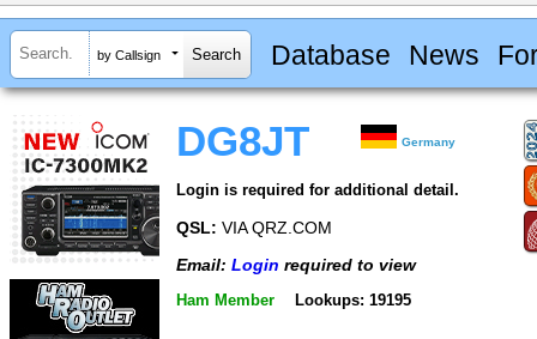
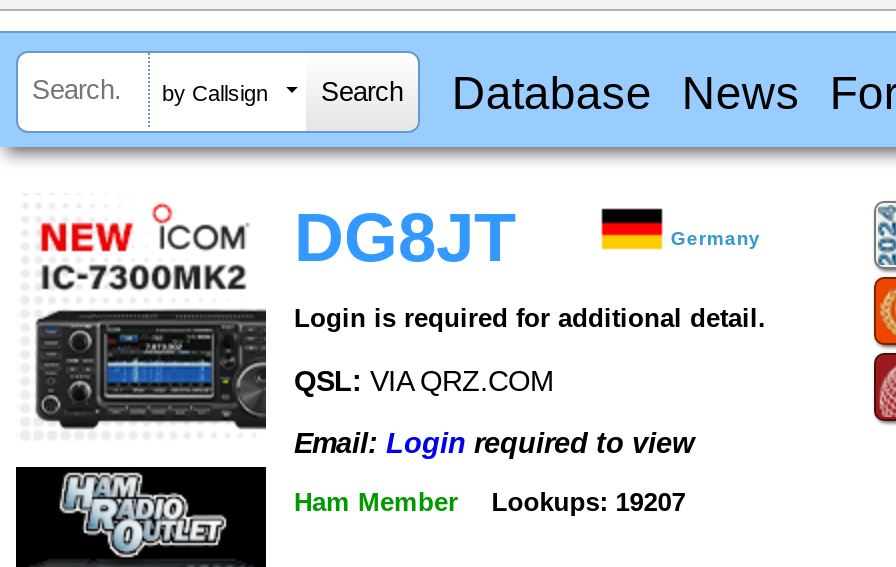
[176,291,411,309] Ham Member Lookups: 19195 -> [294,487,686,517] Ham Member Lookups: 19207

